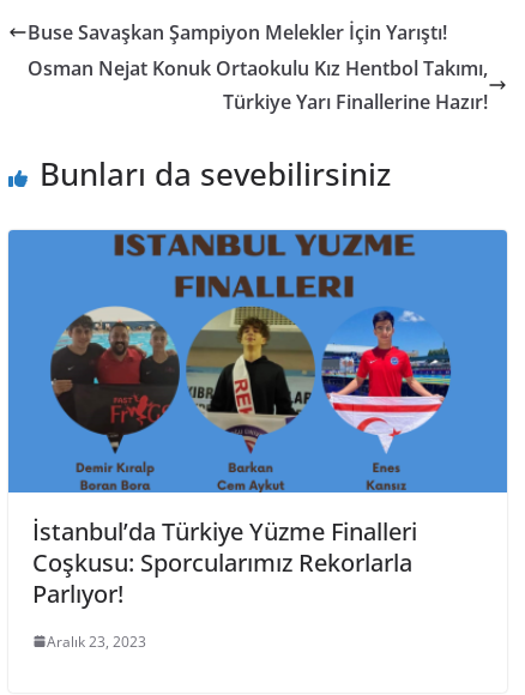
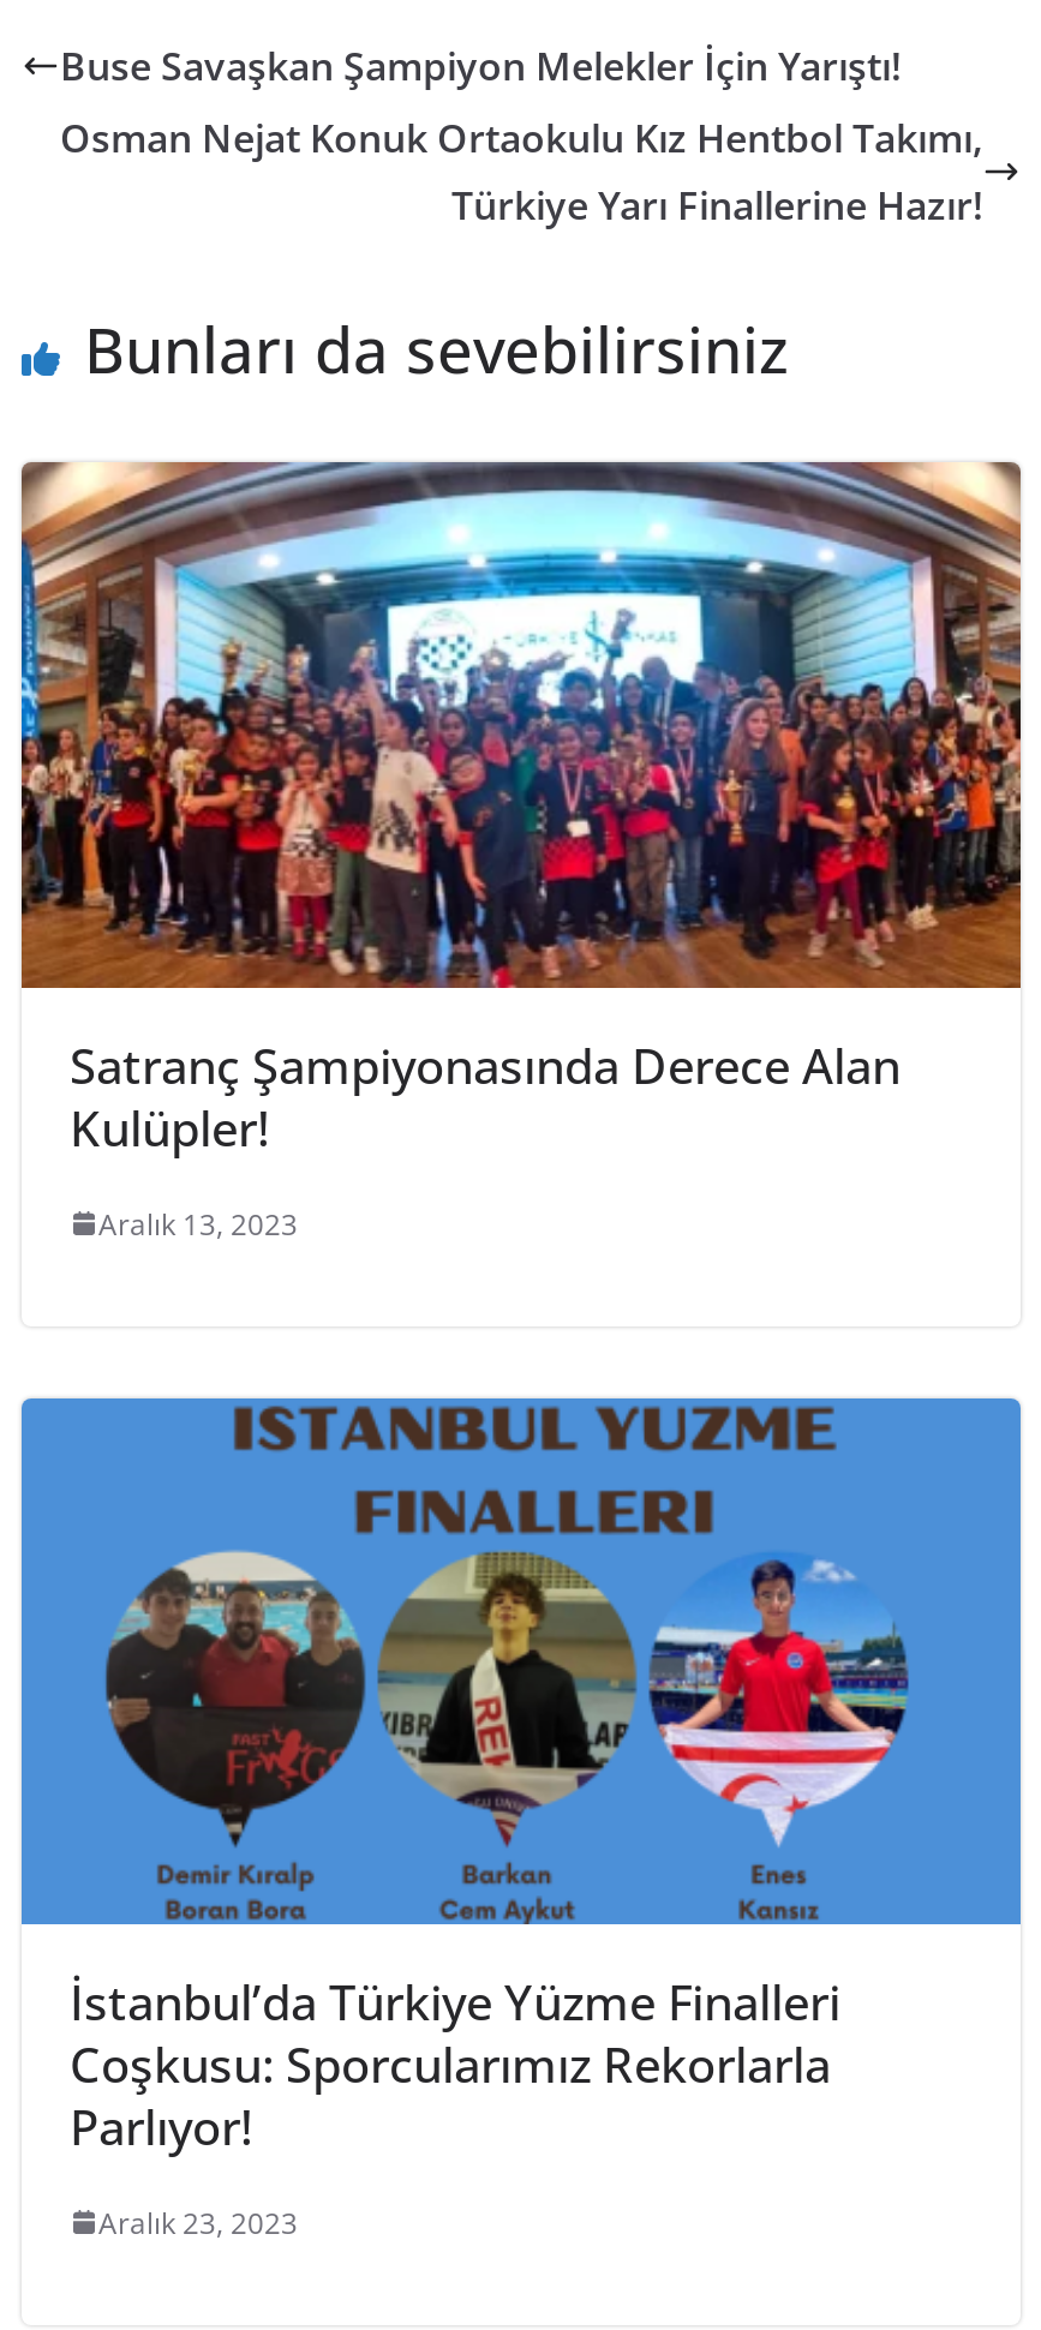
none -> [19,460,1023,1244] [image] | Satranç Şampiyonasında Derece Alan | Kulüpler! | Aralık 13, 2023

